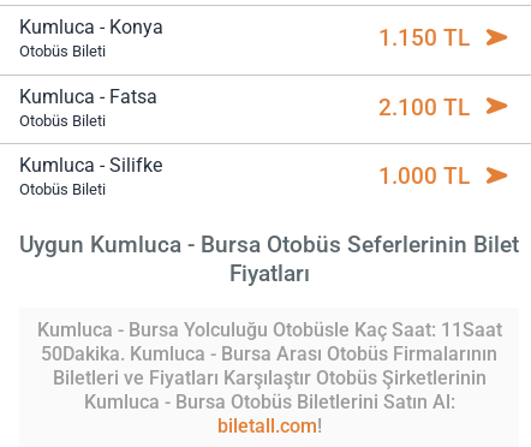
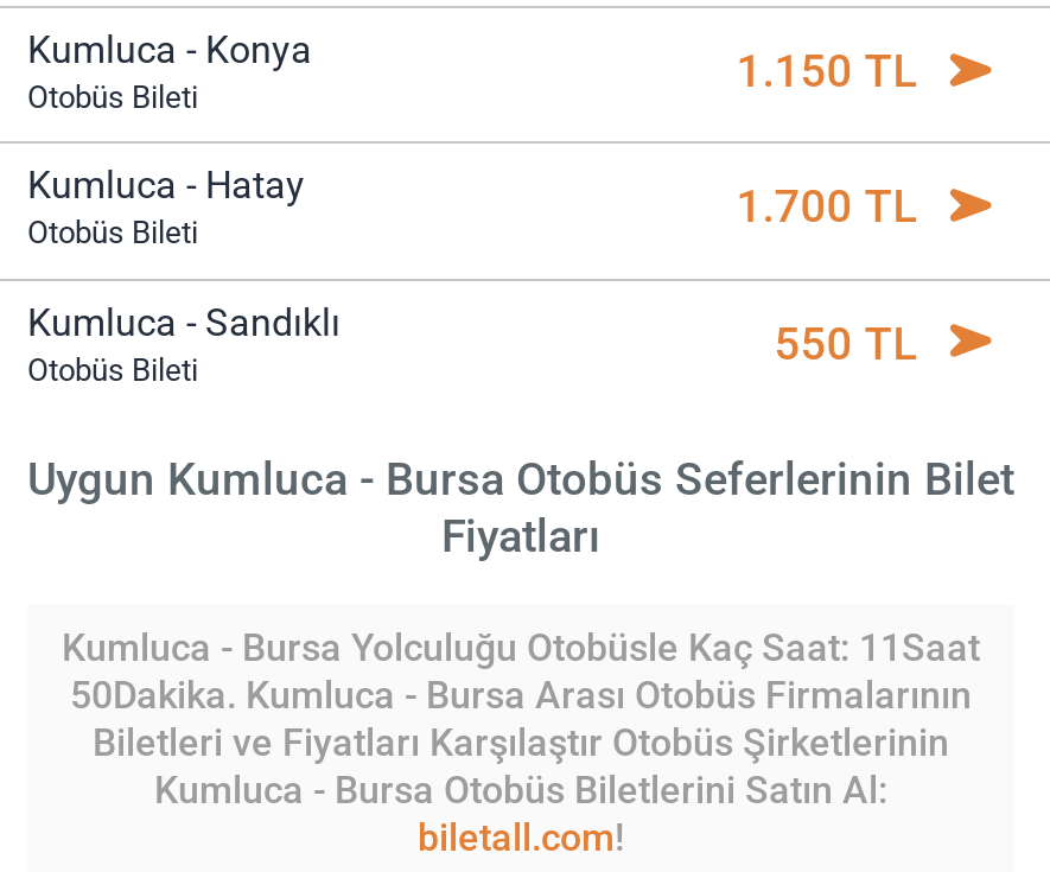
[19,85,157,108] Kumluca - Fatsa -> [27,163,305,208] Kumluca - Hatay
[378,93,469,121] 2.100 TL -> [736,179,916,234] 1.700 TL
[19,154,162,177] Kumluca - Silifke -> [27,299,341,344] Kumluca - Sandıklı
[378,162,469,190] 1.000 TL -> [774,315,916,370] 550 TL

